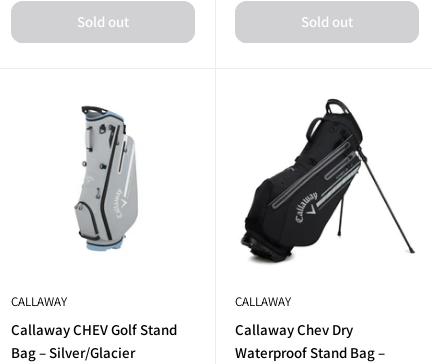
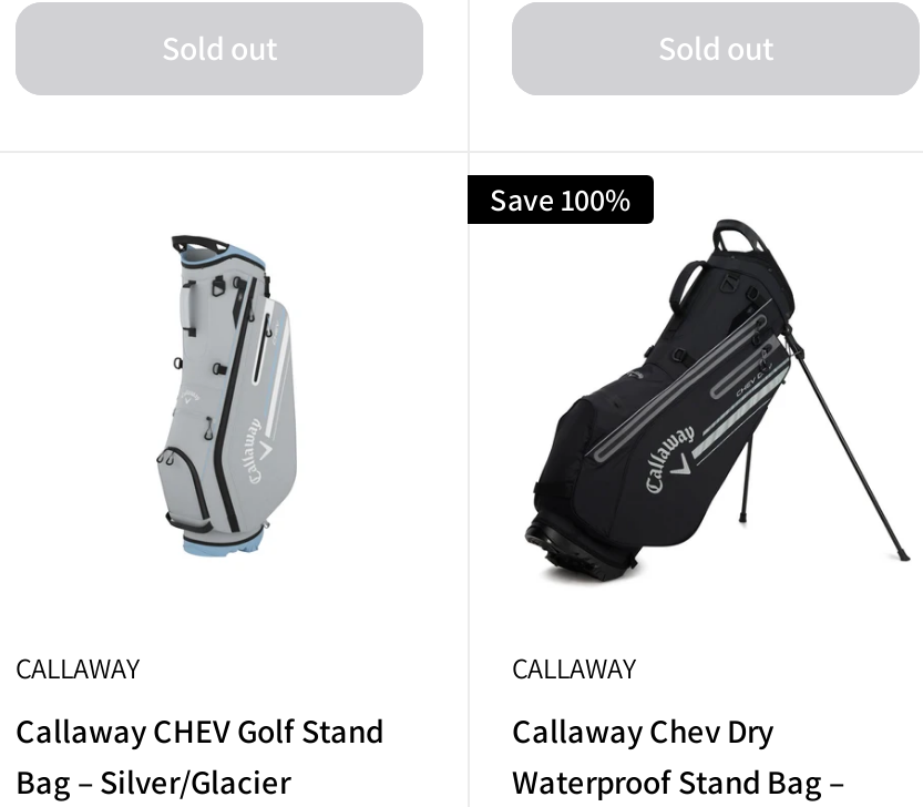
none -> [490,179,632,219] Save 100%

